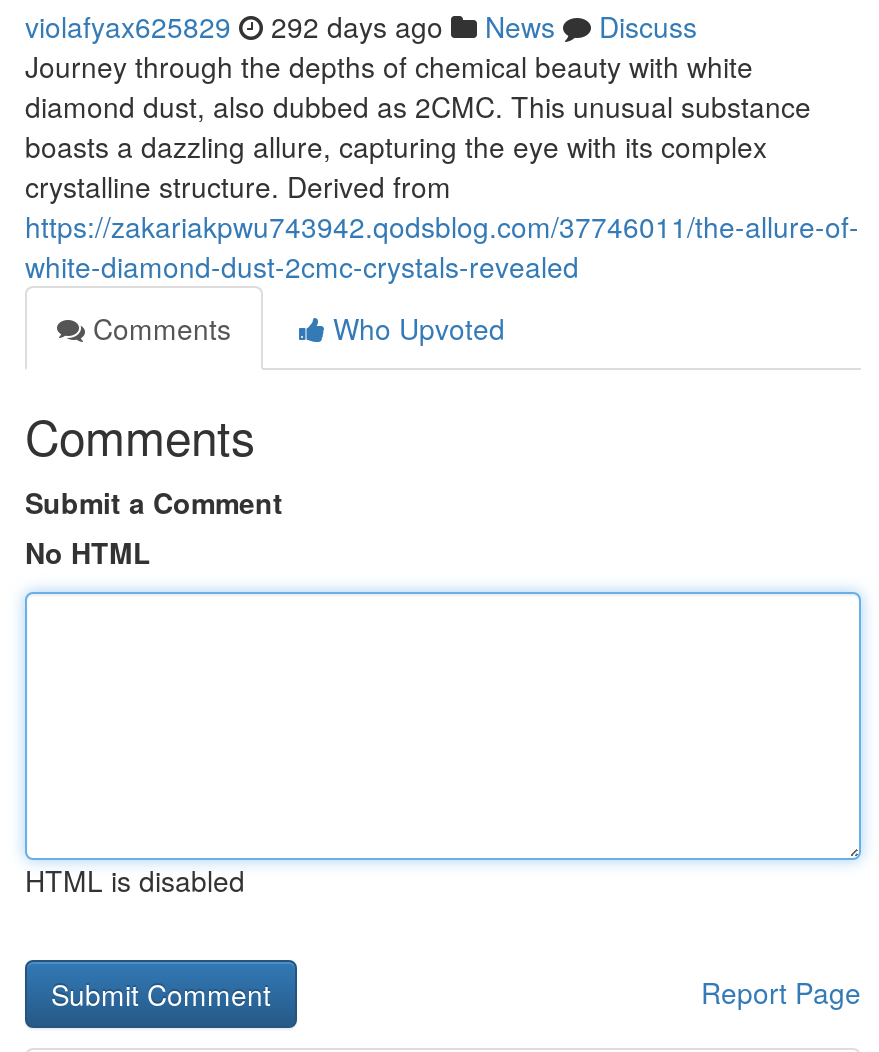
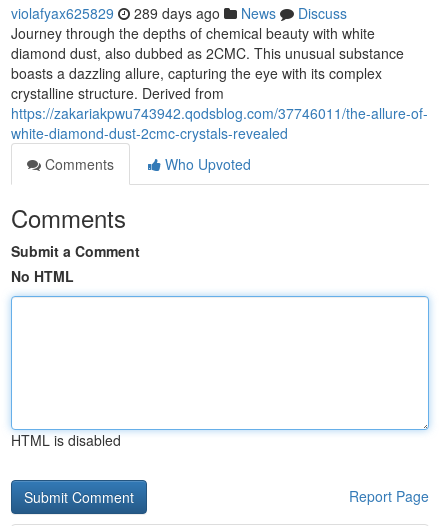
[25,6,697,46] violafyax625829 292 days ago News Discuss -> [11,3,347,23] violafyax625829 289 days ago News Discuss

